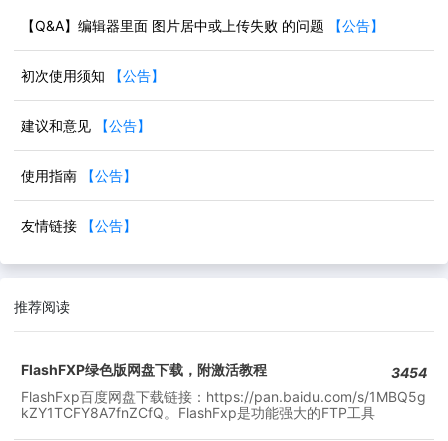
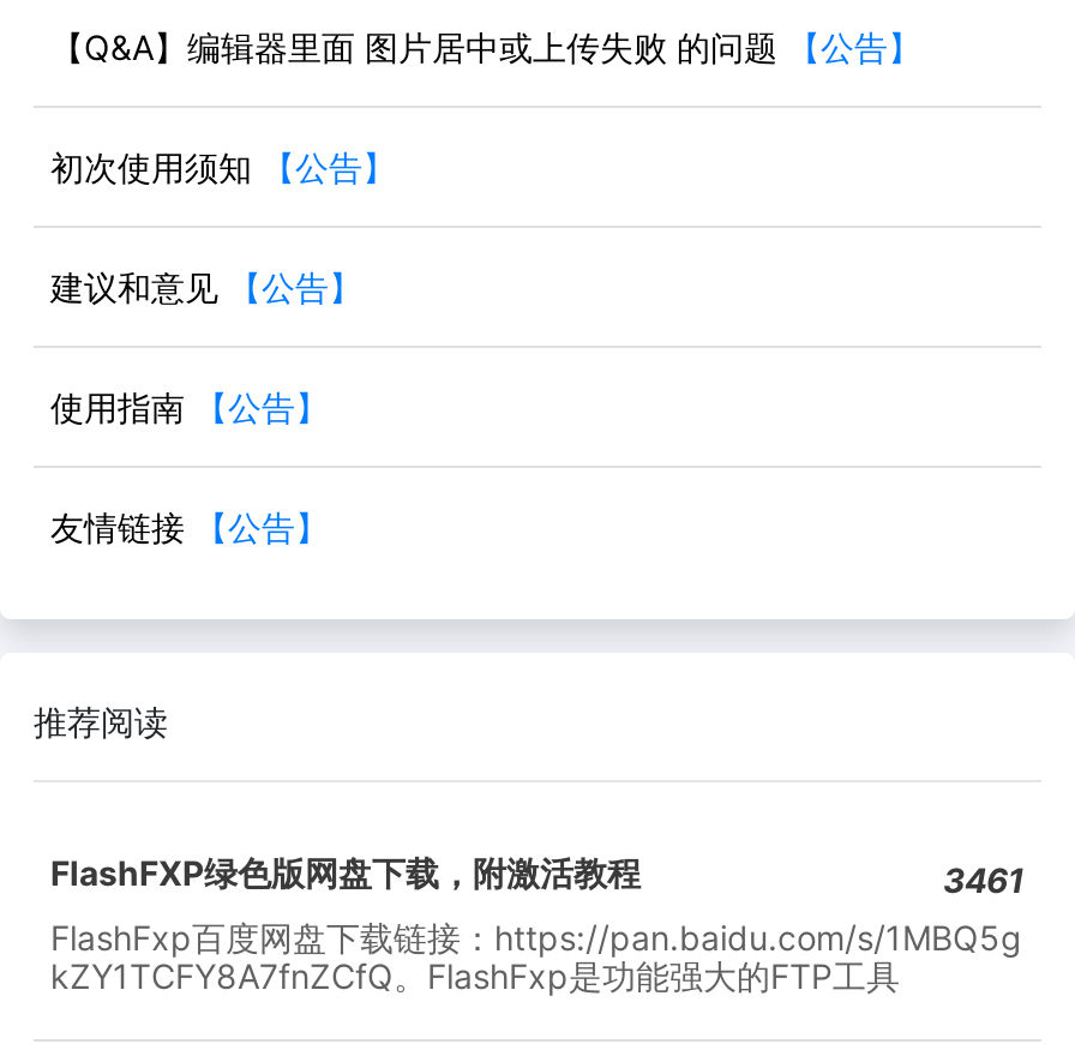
[391,364,427,381] 3454 -> [943,860,1025,901] 3461

